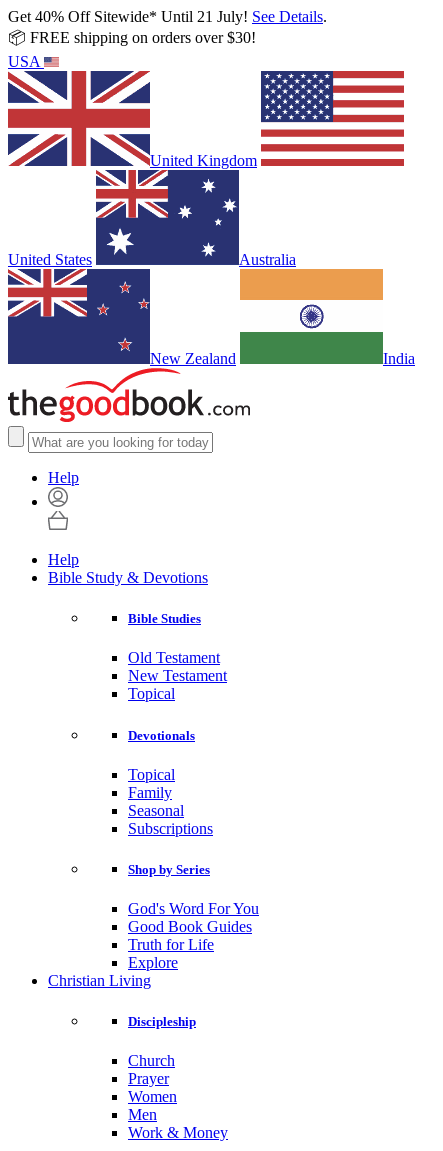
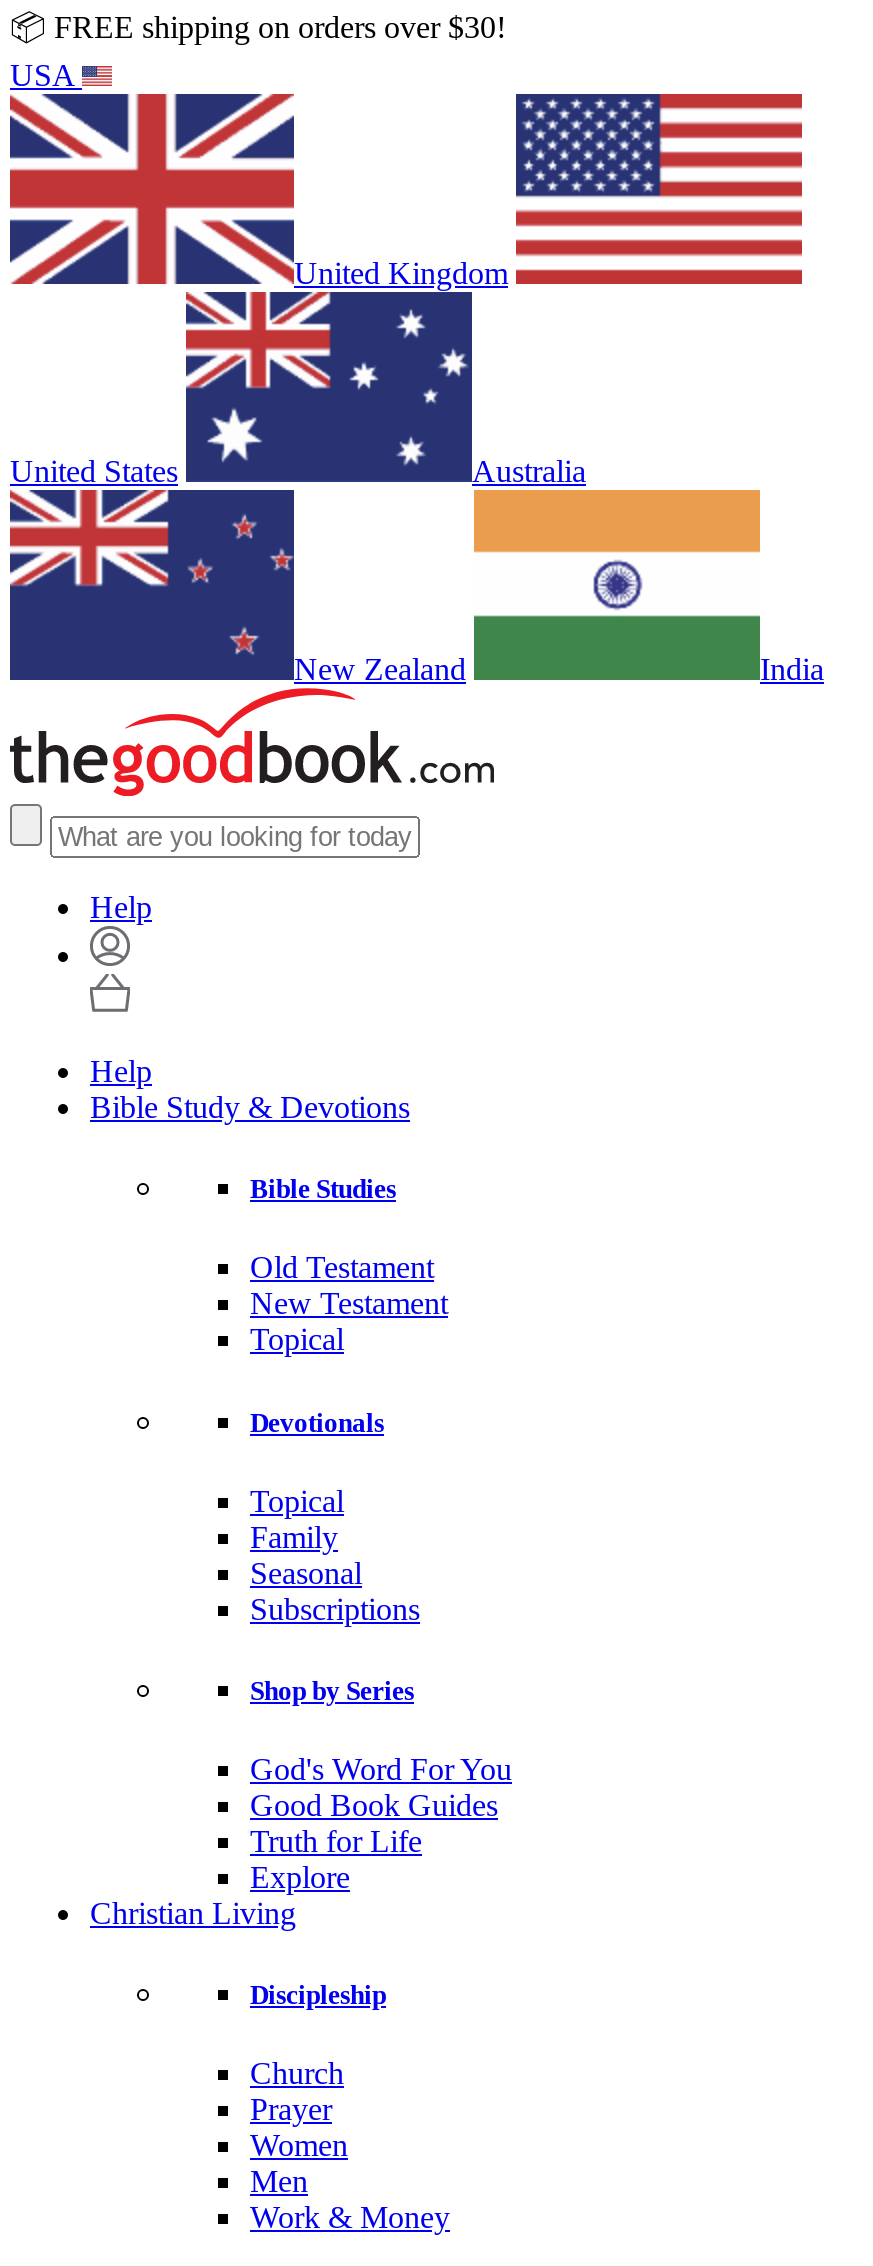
[8,8,327,25] Get 40% Off Sitewide* Until 21 July! See Details. -> none

